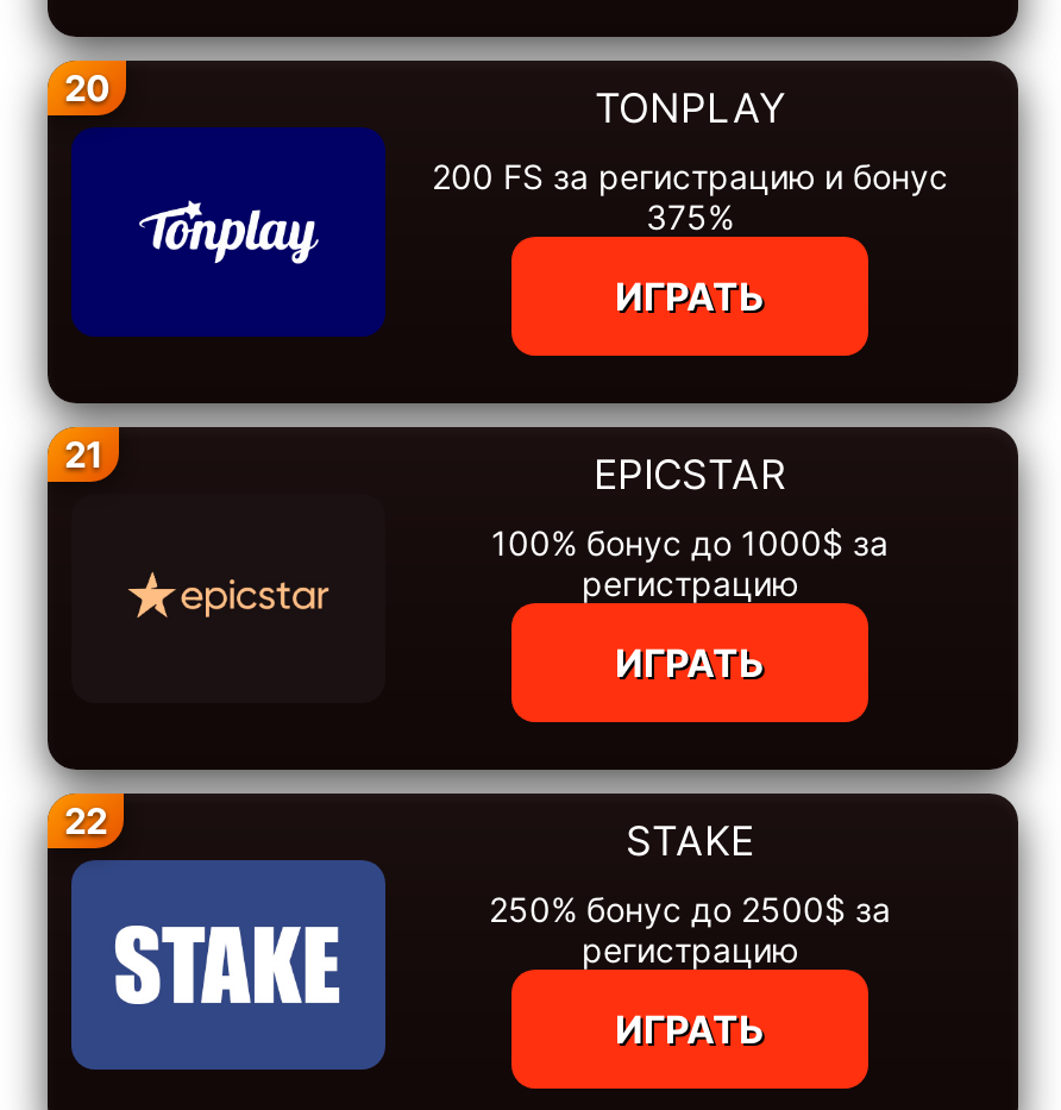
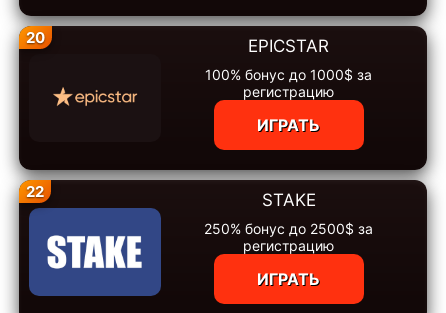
[64,84,948,477] [image] | TONPLAY | 200 FS за регистрацию и бонус | 375% | ИГРАТЬ | 21 -> none

